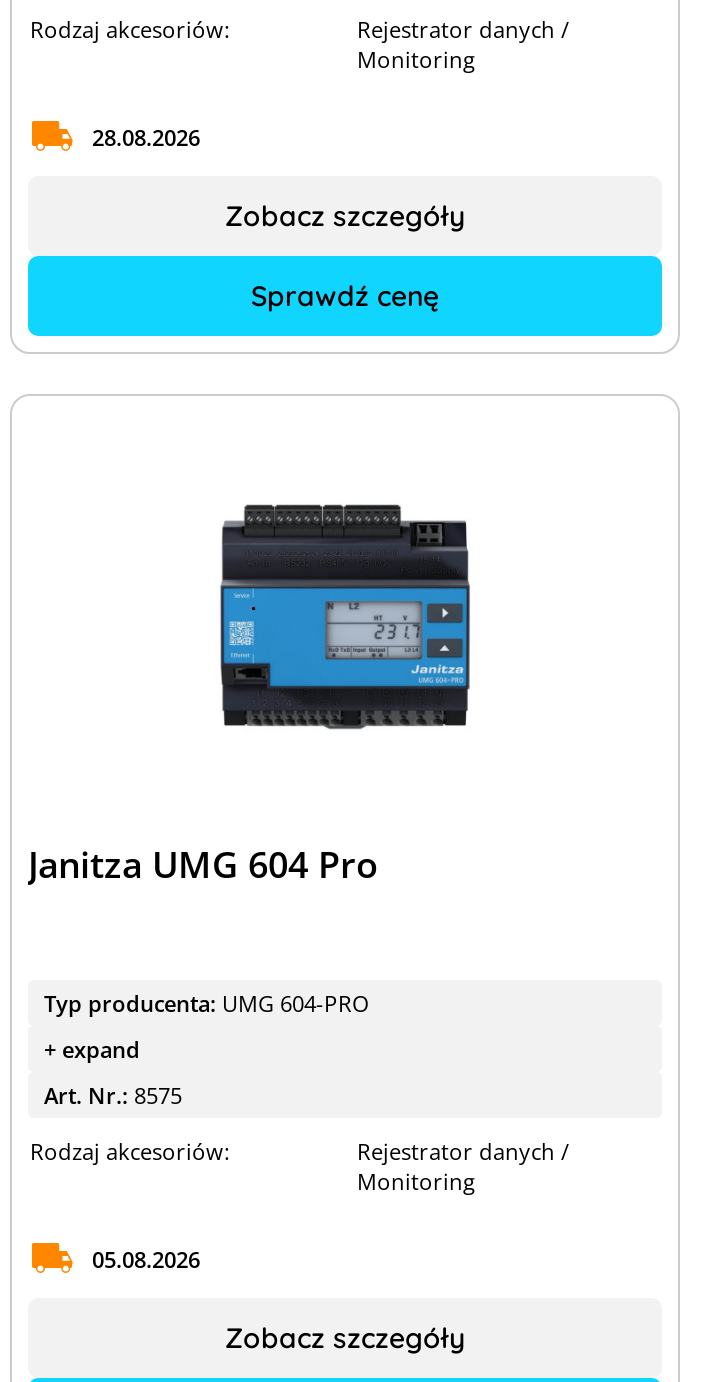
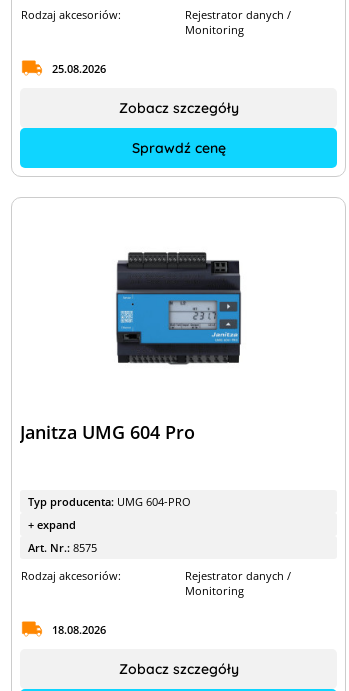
[92,121,200,151] 28.08.2026 -> [52,60,106,75] 25.08.2026
[92,1243,200,1273] 05.08.2026 -> [52,621,106,636] 18.08.2026

